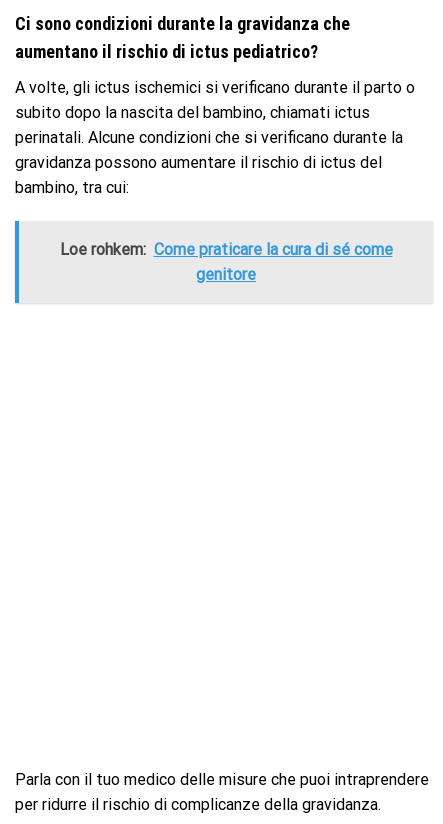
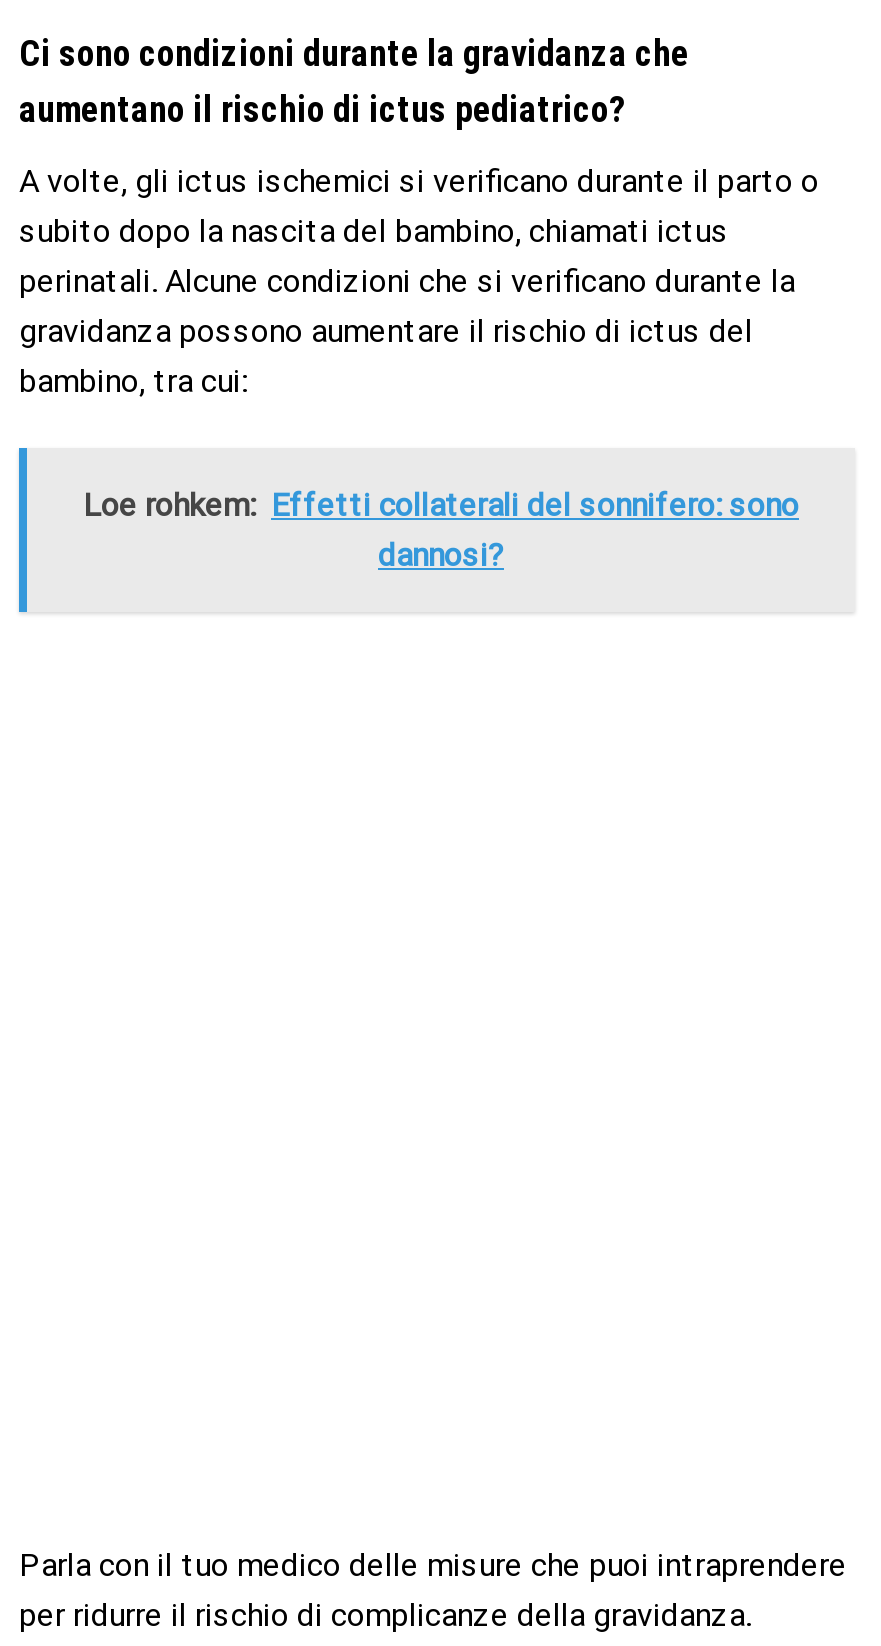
[59,240,392,284] Loe rohkem: Come praticare la cura di sé come | genitore -> [83,486,799,574] Loe rohkem: Effetti collaterali del sonnifero: sono | dannosi?

